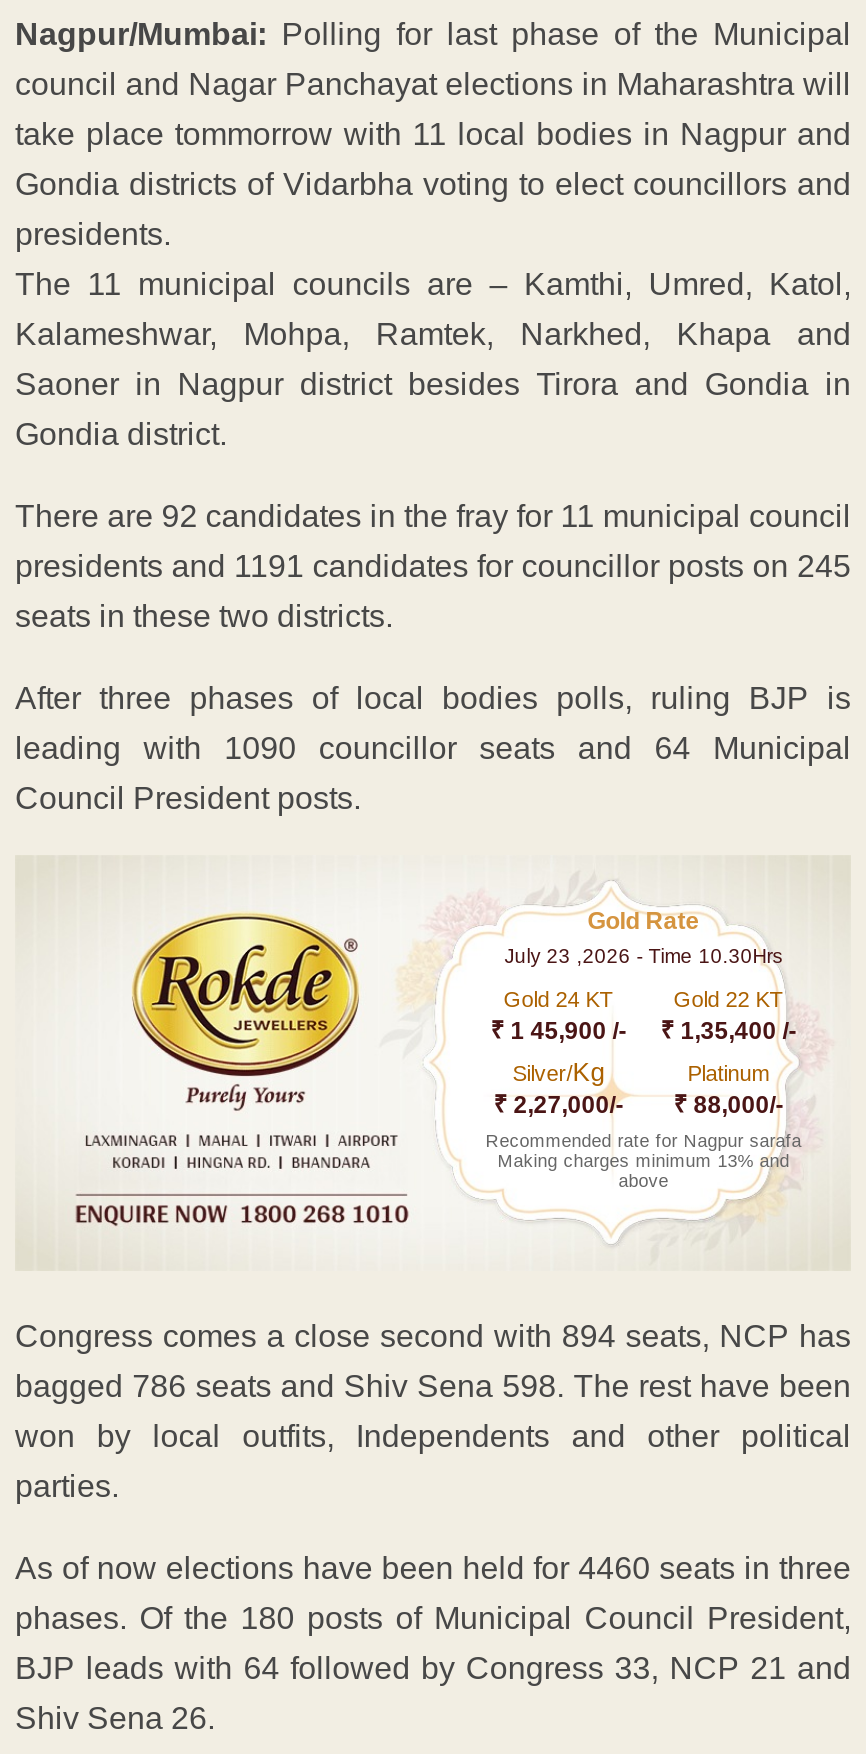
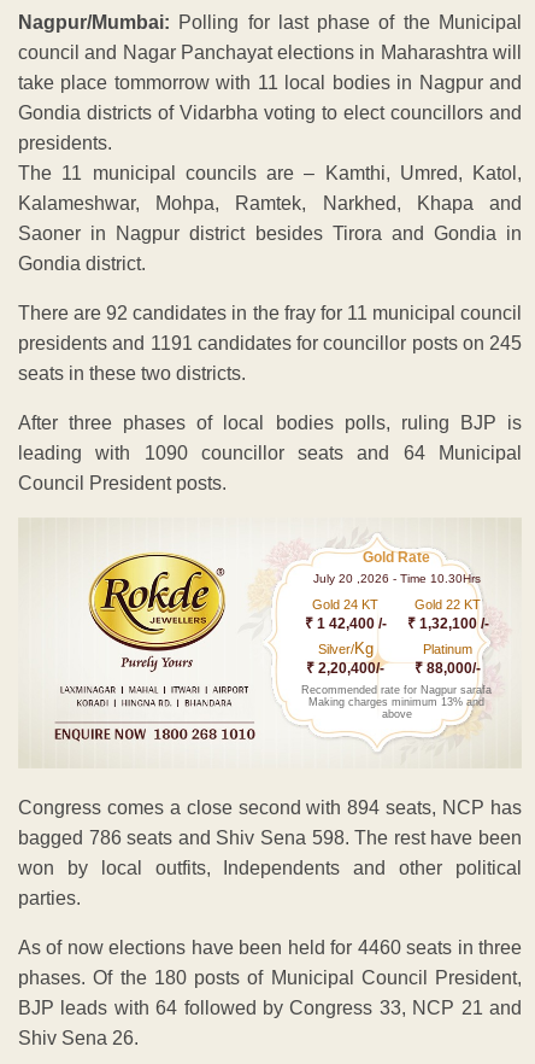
[504,945,782,967] July 23 ,2026 - Time 10.30Hrs -> [313,572,480,585] July 20 ,2026 - Time 10.30Hrs
[490,1017,626,1045] ₹ 1 45,900 /- -> [304,615,386,632] ₹ 1 42,400 /-
[660,1017,796,1045] ₹ 1,35,400 /- -> [407,615,489,632] ₹ 1,32,100 /-
[493,1091,783,1119] ₹ 2,27,000/- ₹ 88,000/- -> [306,660,481,677] ₹ 2,20,400/- ₹ 88,000/-

